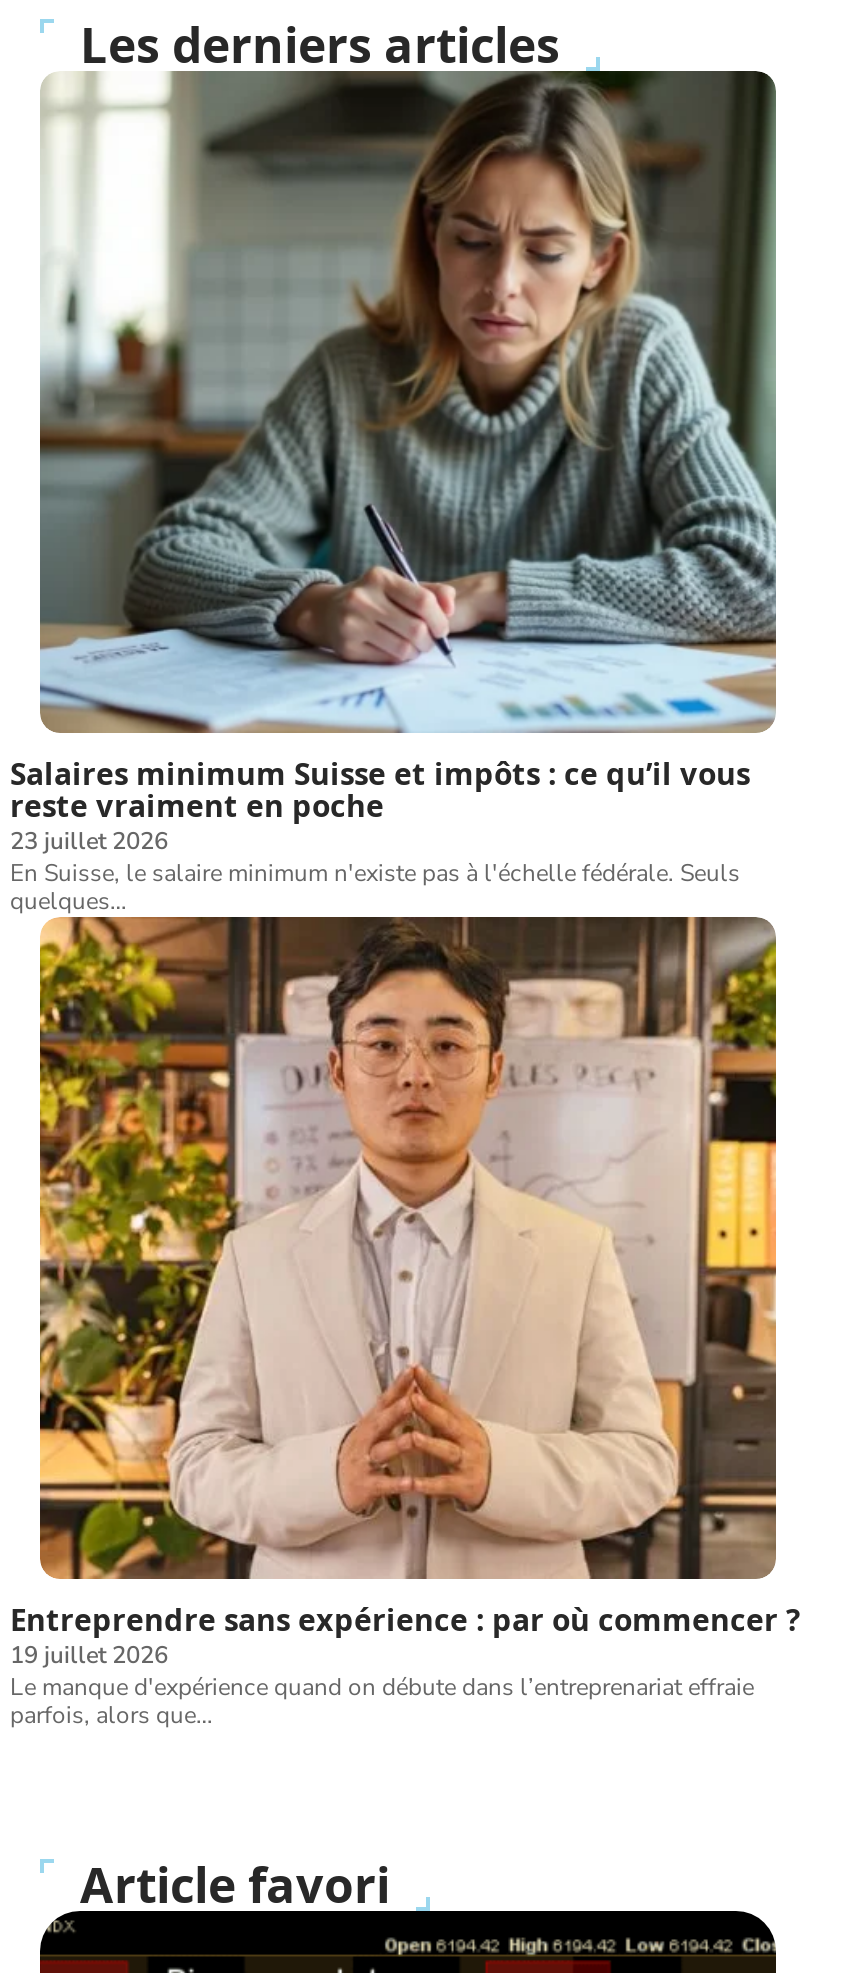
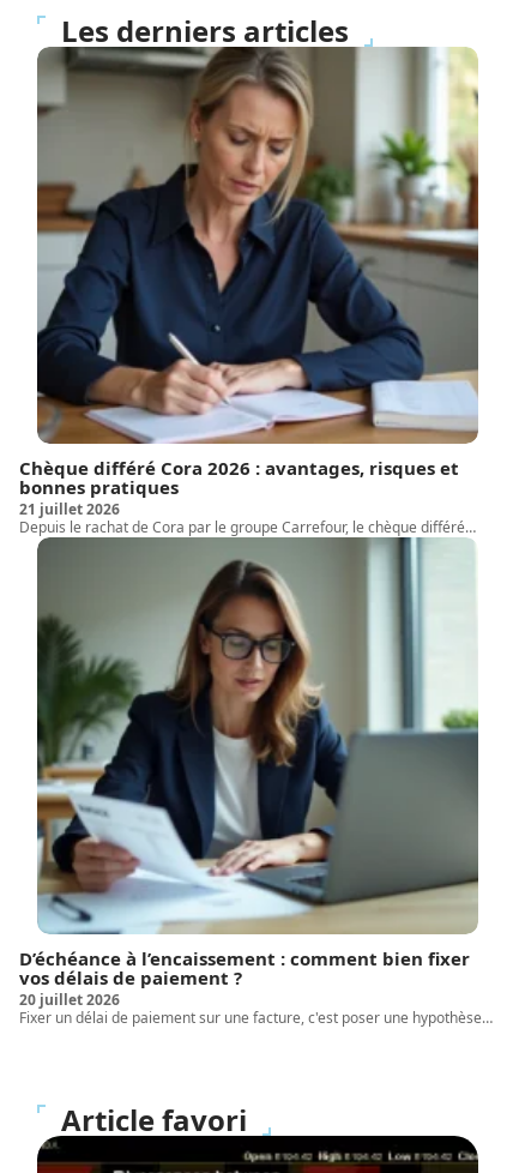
[10,69,776,917] [image] | Salaires minimum Suisse et impôts : ce qu’il vous | reste vraiment en poche | 23 juillet 2026 | En Suisse, le salaire minimum n'existe pas à l'échelle fédérale. Seuls | quelques… -> [19,47,479,538] [image] | Chèque différé Cora 2026 : avantages, risques et | bonnes pratiques | 21 juillet 2026 | Depuis le rachat de Cora par le groupe Carrefour, le chèque différé…
[10,929,800,1732] [image] | Entreprendre sans expérience : par où commencer ? | 19 juillet 2026 | Le manque d'expérience quand on débute dans l’entreprenariat effraie | parfois, alors que… -> [19,547,493,1028] [image] | D’échéance à l’encaissement : comment bien fixer | vos délais de paiement ? | 20 juillet 2026 | Fixer un délai de paiement sur une facture, c'est poser une hypothèse…

